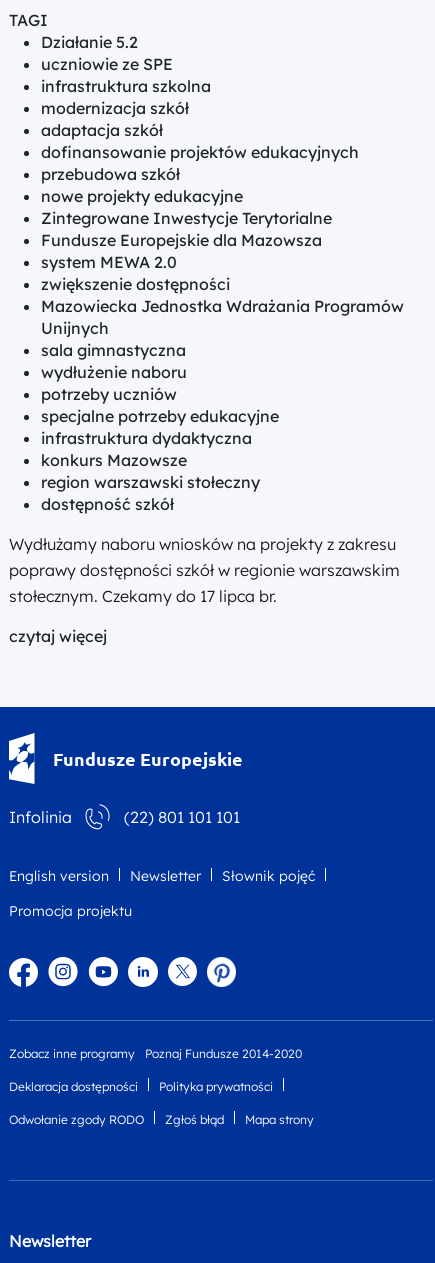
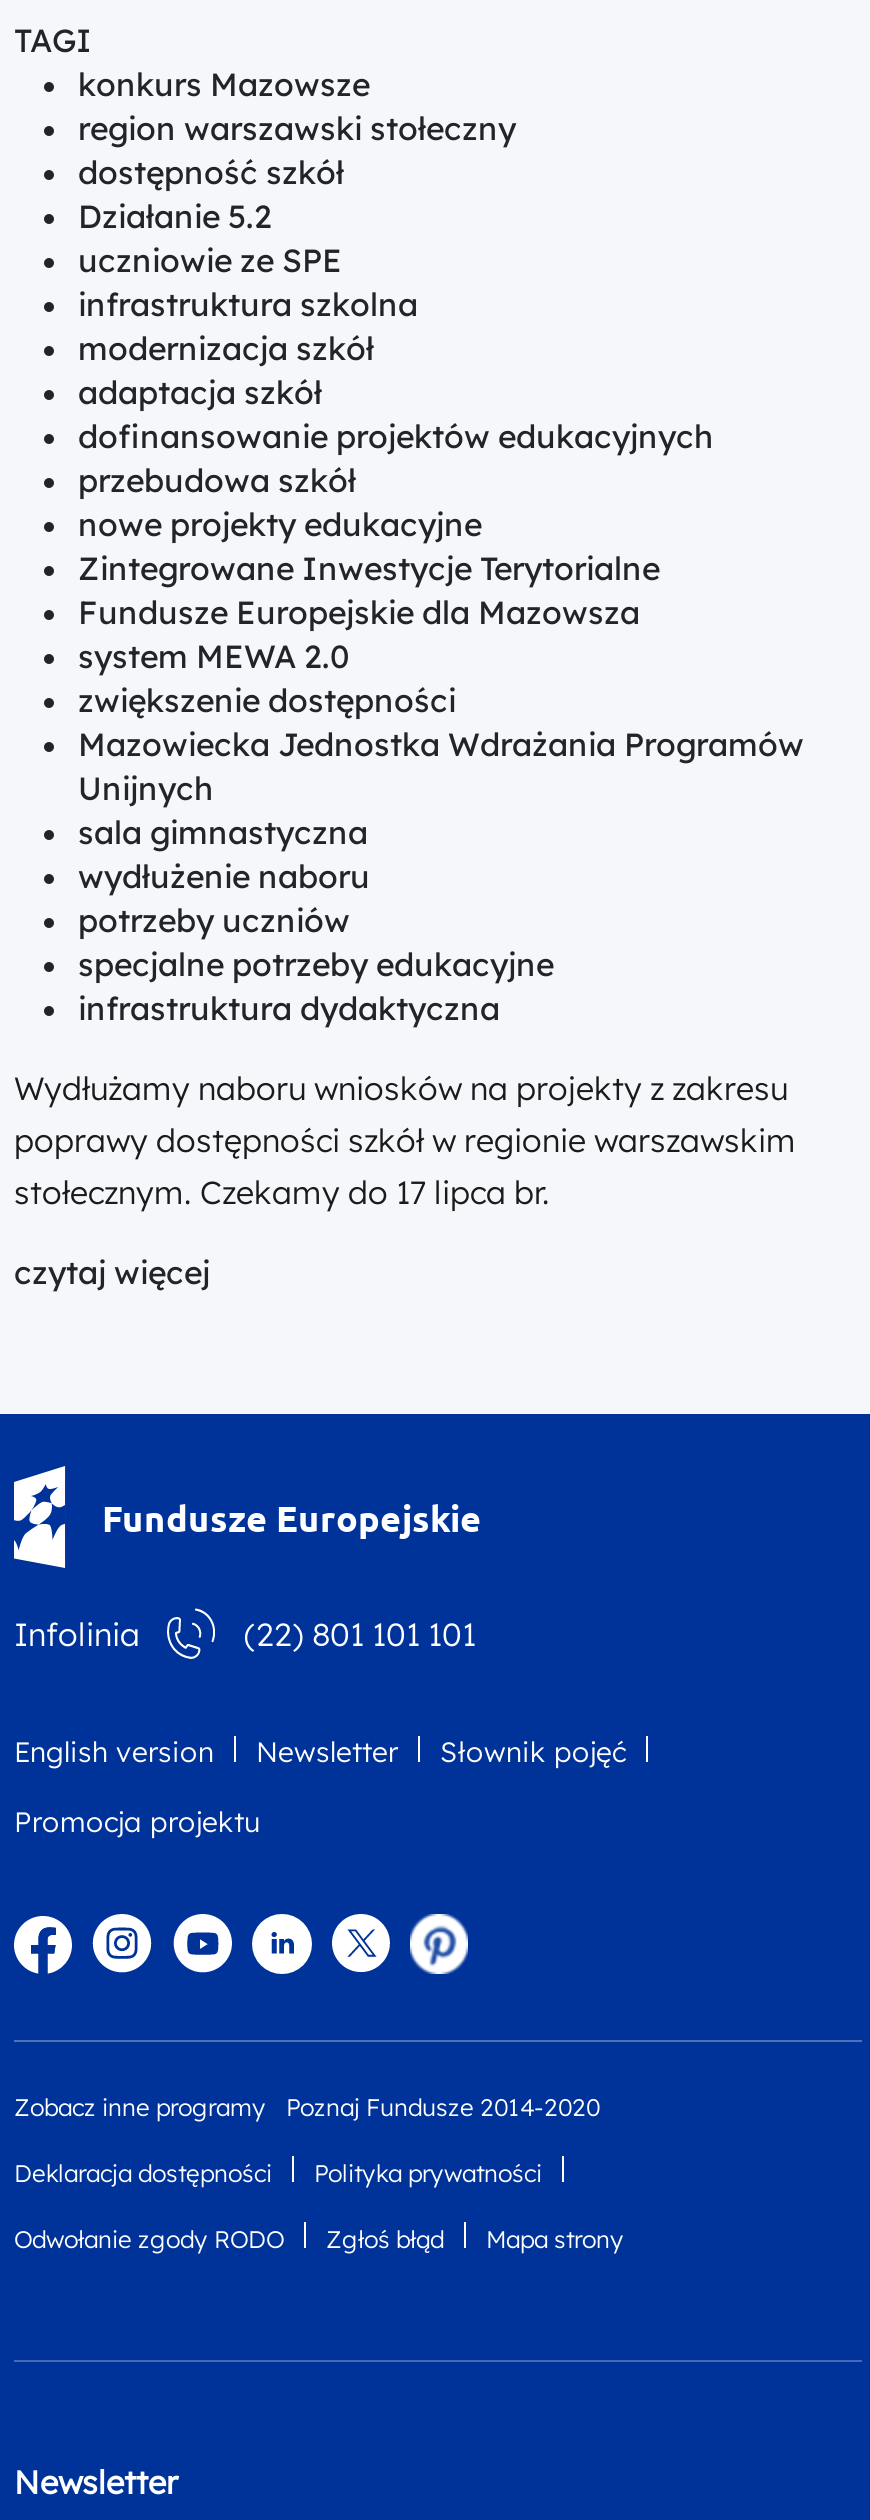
moved [41,32,404,448] -> [78,196,804,1028]: Działanie 5.2 | uczniowie ze SPE | infrastruktura szkolna | ... | specjalne potrzeby edukacyjne | infrastruktura dydaktyczna
moved [41,450,260,514] -> [78,64,516,192]: konkurs Mazowsze | region warszawski stołeczny | dostępność szkół

